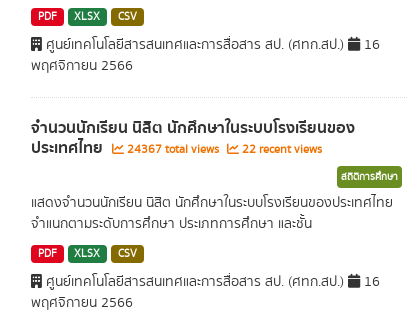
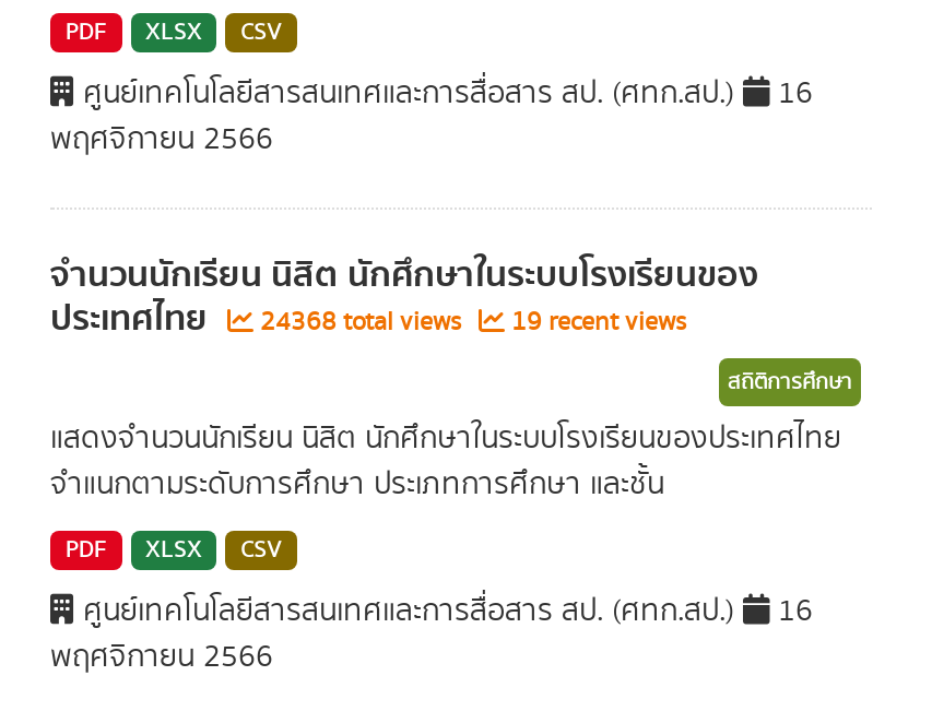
[124,141,222,158] 24367 total views -> [253,304,468,341] 24368 total views
[239,141,322,158] 22 recent views -> [505,304,686,341] 19 recent views

